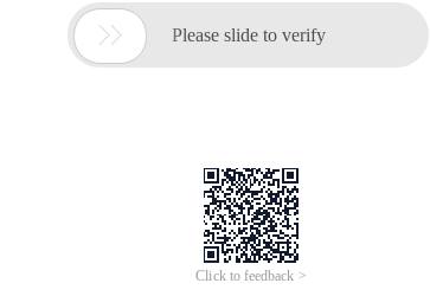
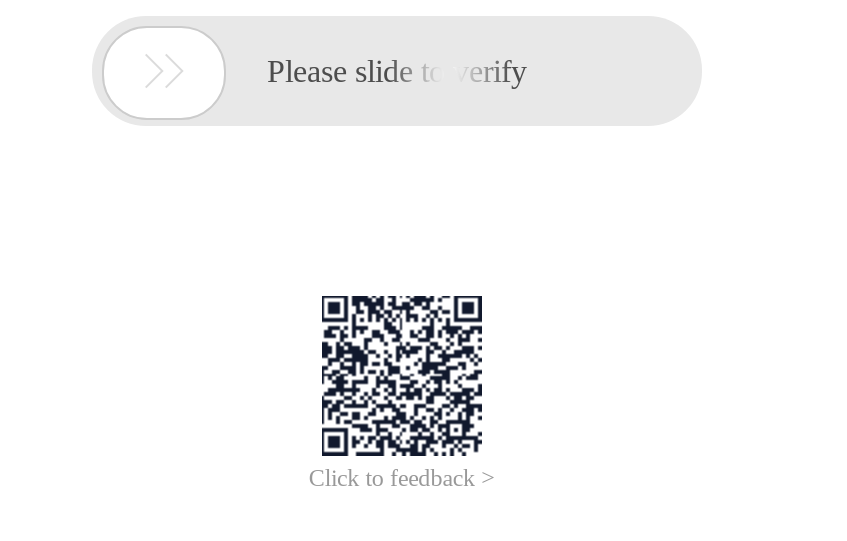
[204,168,300,264] [image] -> [320,294,484,458] [image]

